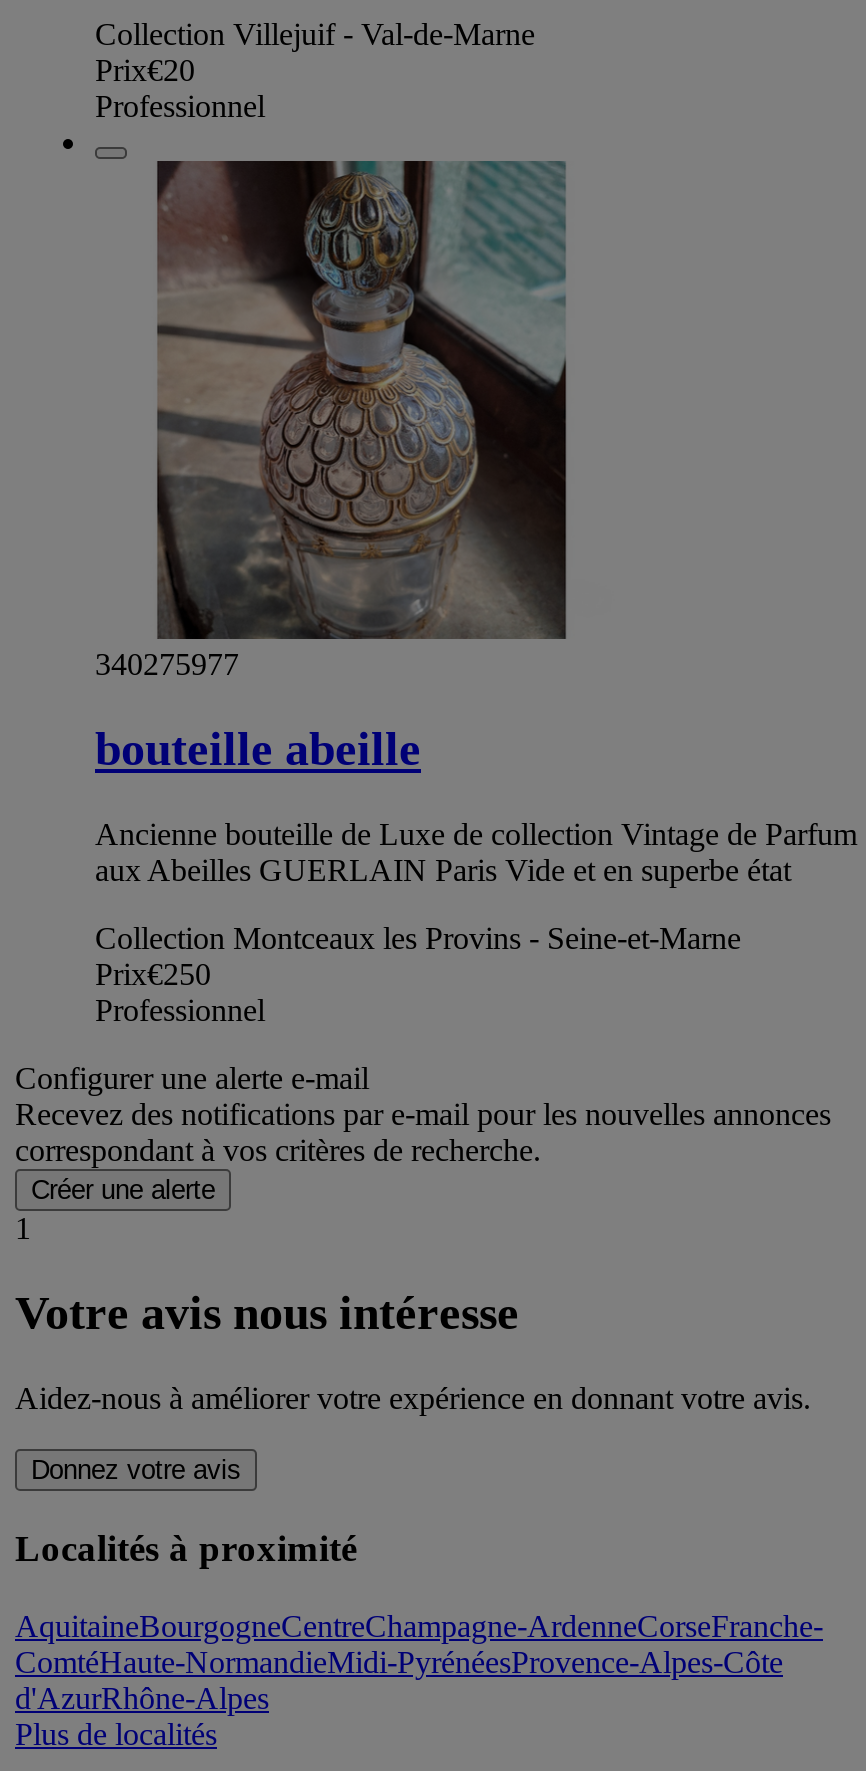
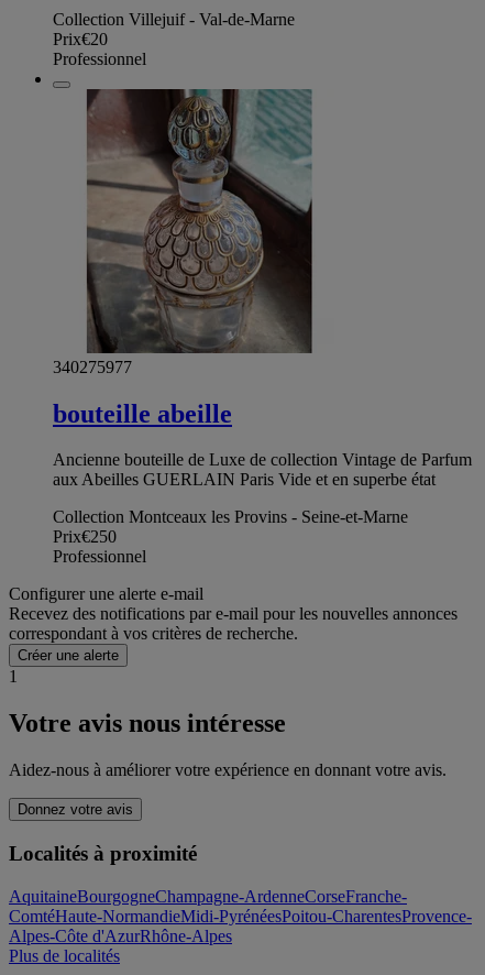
[15,1610,823,1716] AquitaineBourgogneCentreChampagne-ArdenneCorseFranche- | ComtéHaute-NormandieMidi-PyrénéesProvence-Alpes-Côte | d'AzurRhône-Alpes -> [9,887,472,945] AquitaineBourgogneChampagne-ArdenneCorseFranche- | ComtéHaute-NormandieMidi-PyrénéesPoitou-CharentesProvence- | Alpes-Côte d'AzurRhône-Alpes

